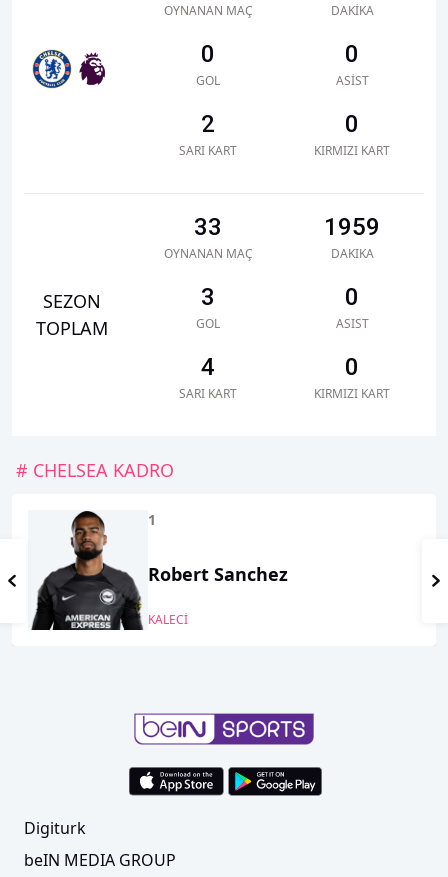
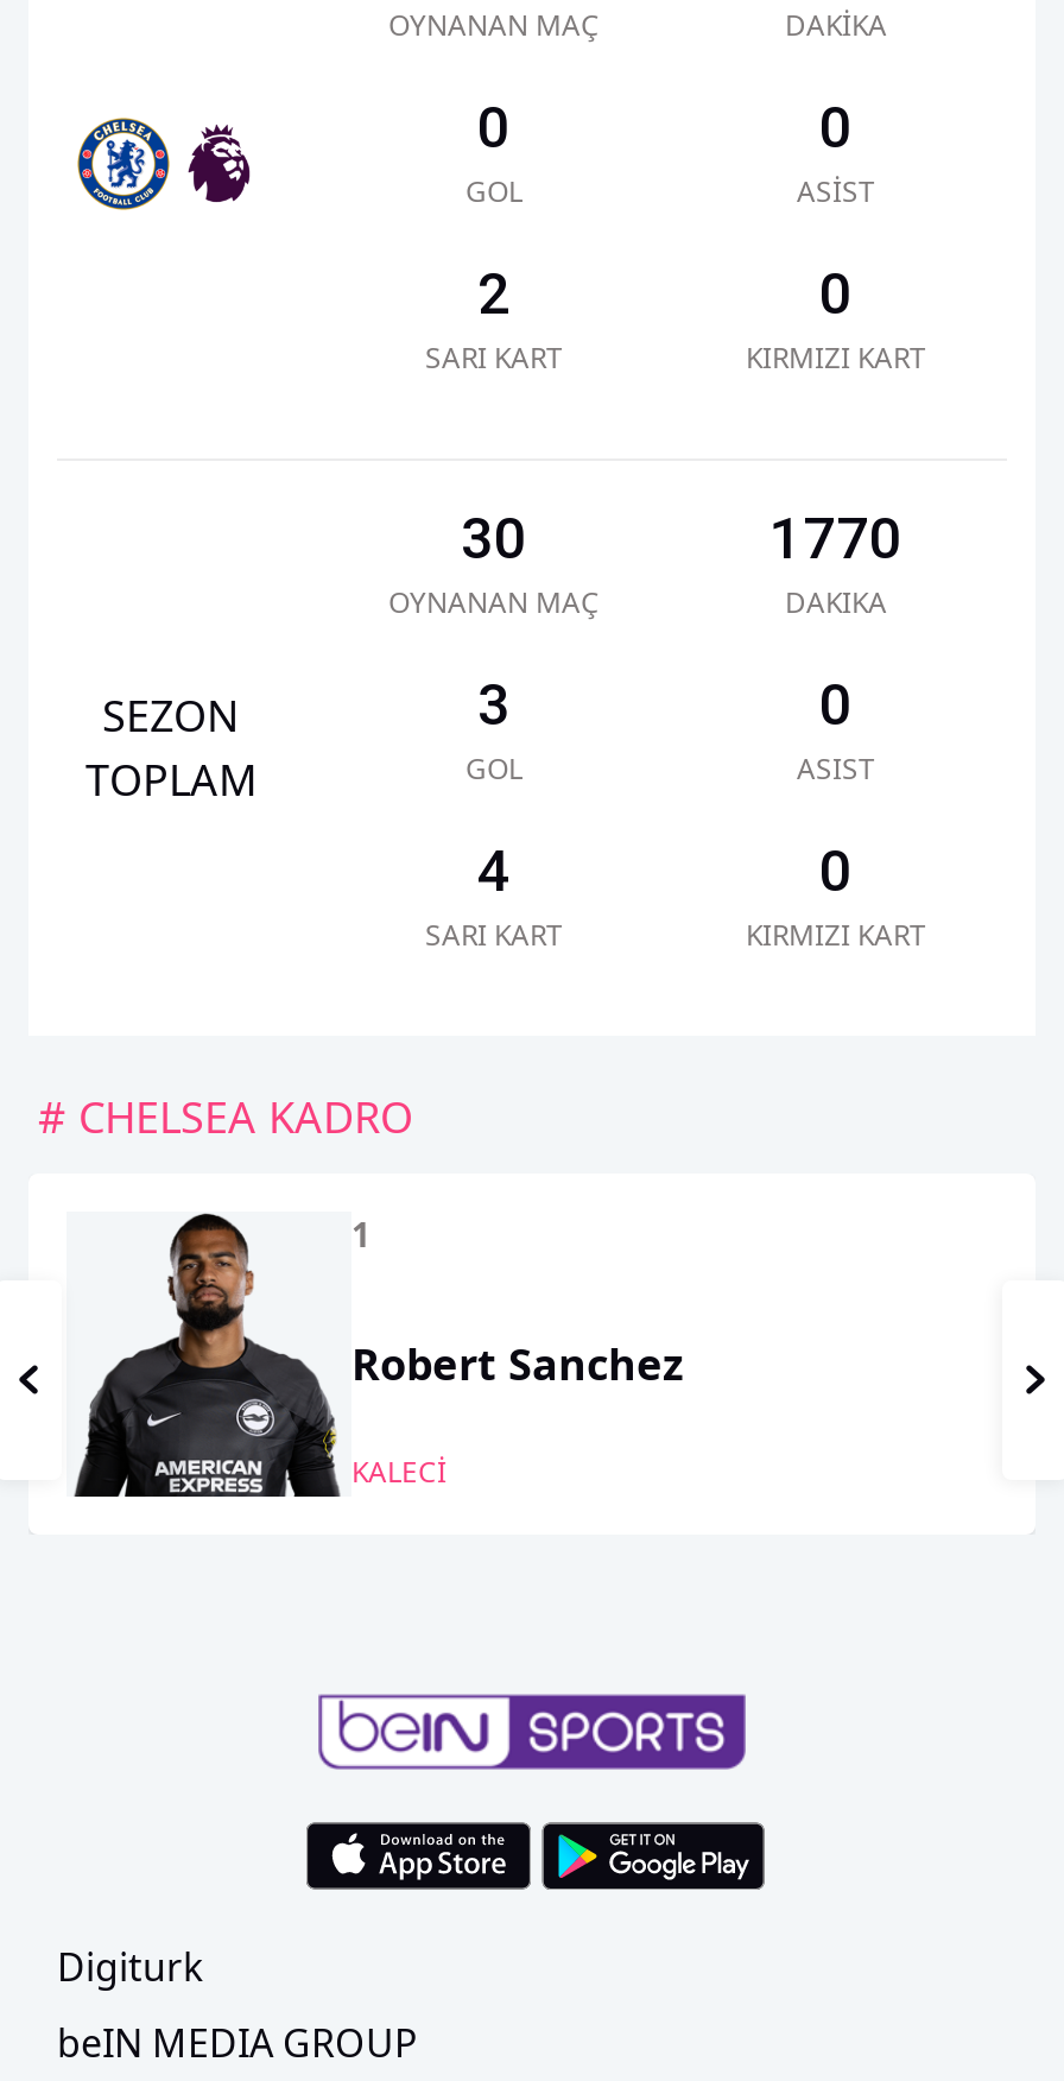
[194,213,222,241] 33 -> [461,506,527,573] 30
[324,213,380,241] 1959 -> [769,506,902,573] 1770

